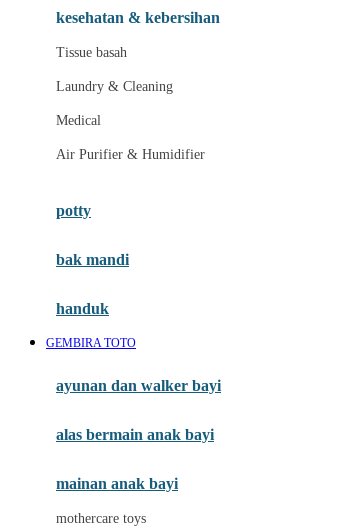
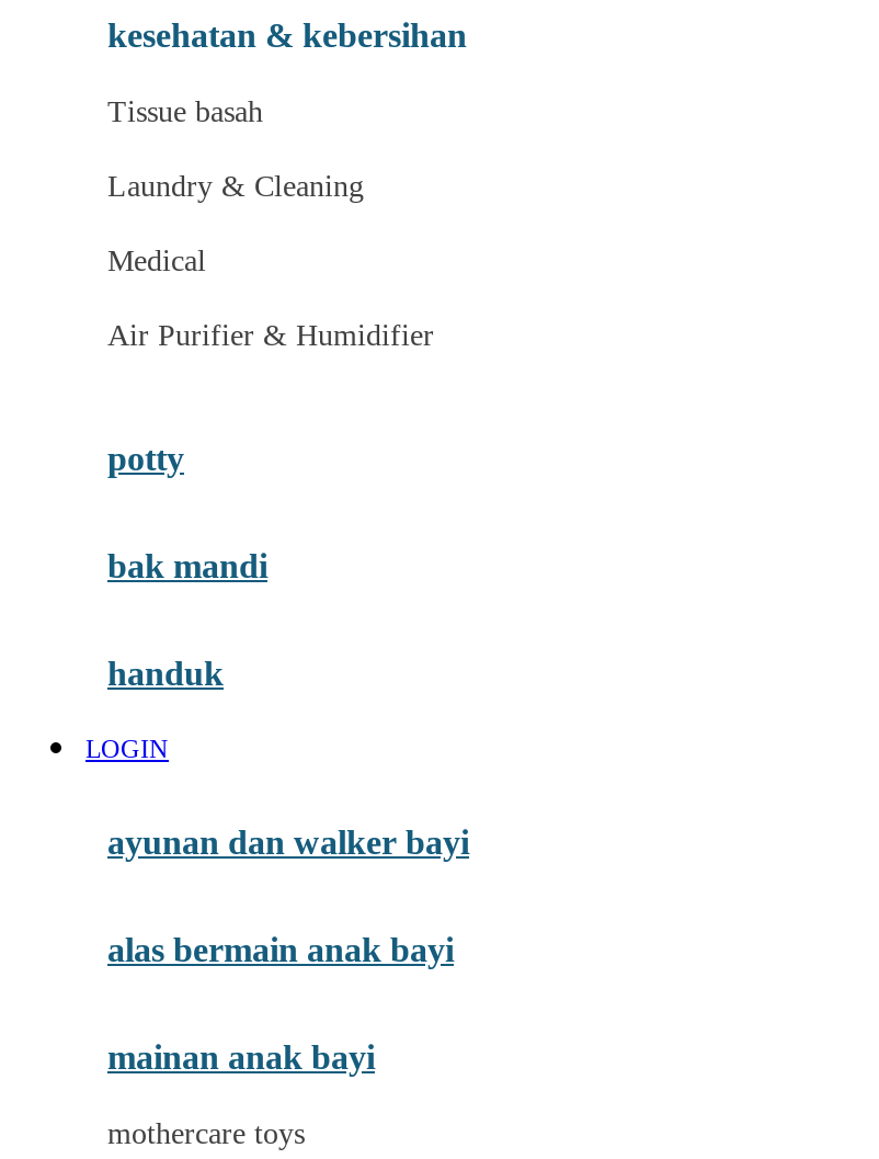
[46,335,136,349] GEMBIRA TOTO -> [85,732,169,763] LOGIN

